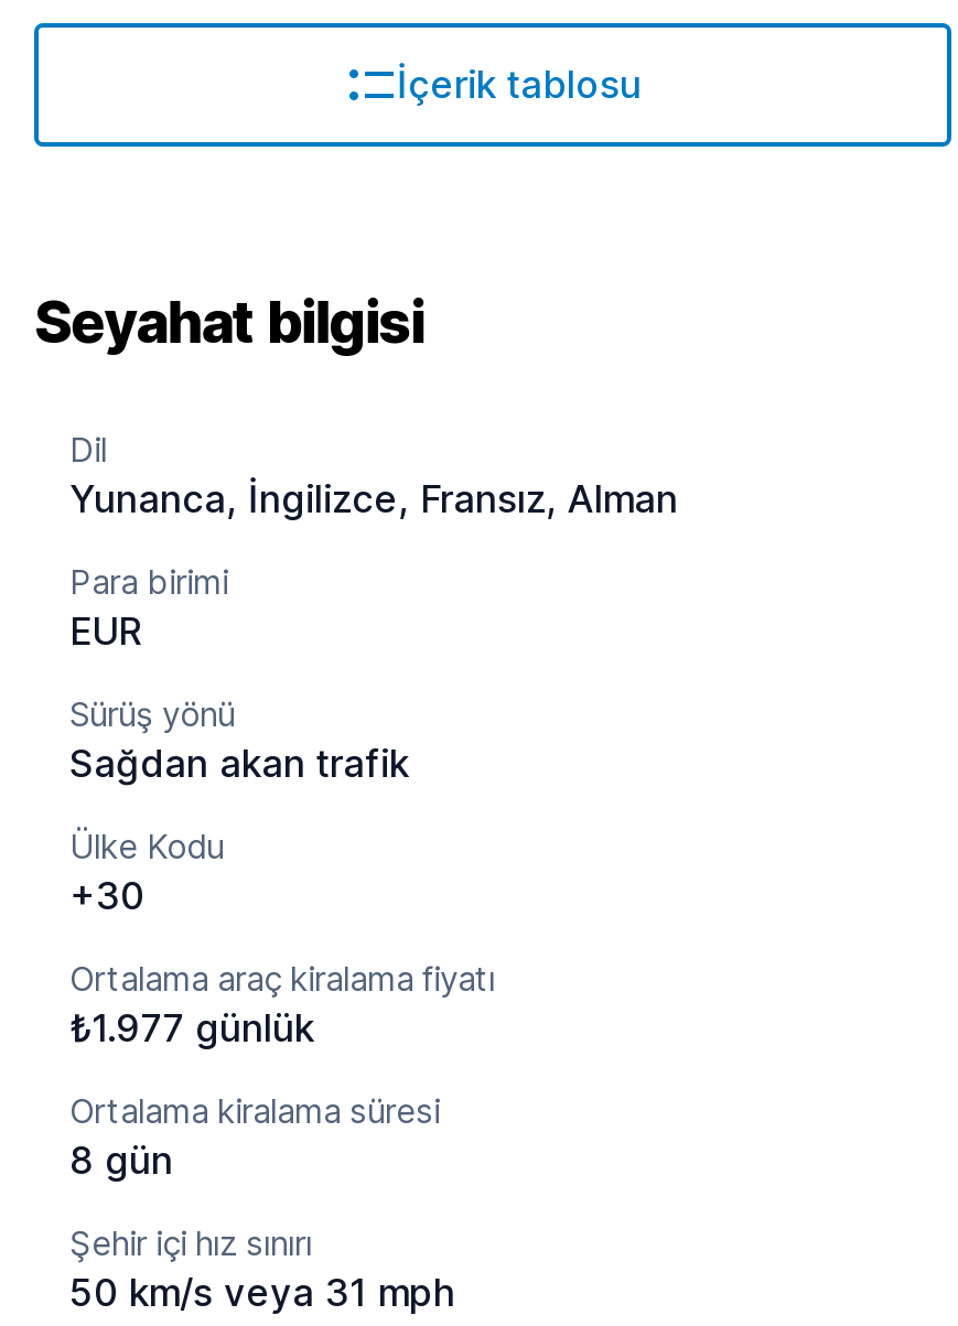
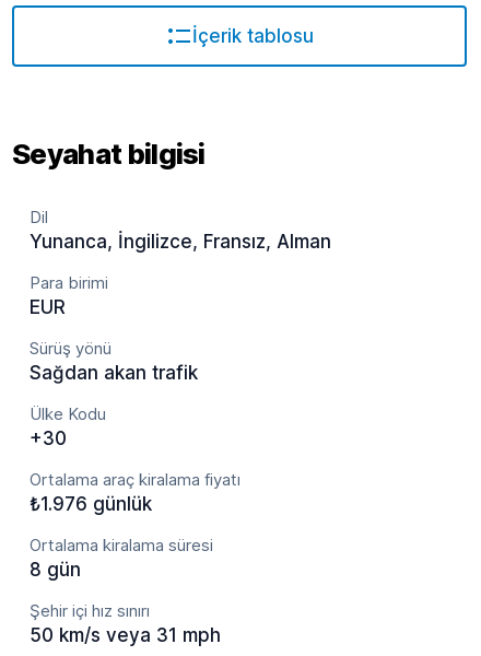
[69,1006,314,1050] ₺1.977 günlük -> [30,493,152,515] ₺1.976 günlük

